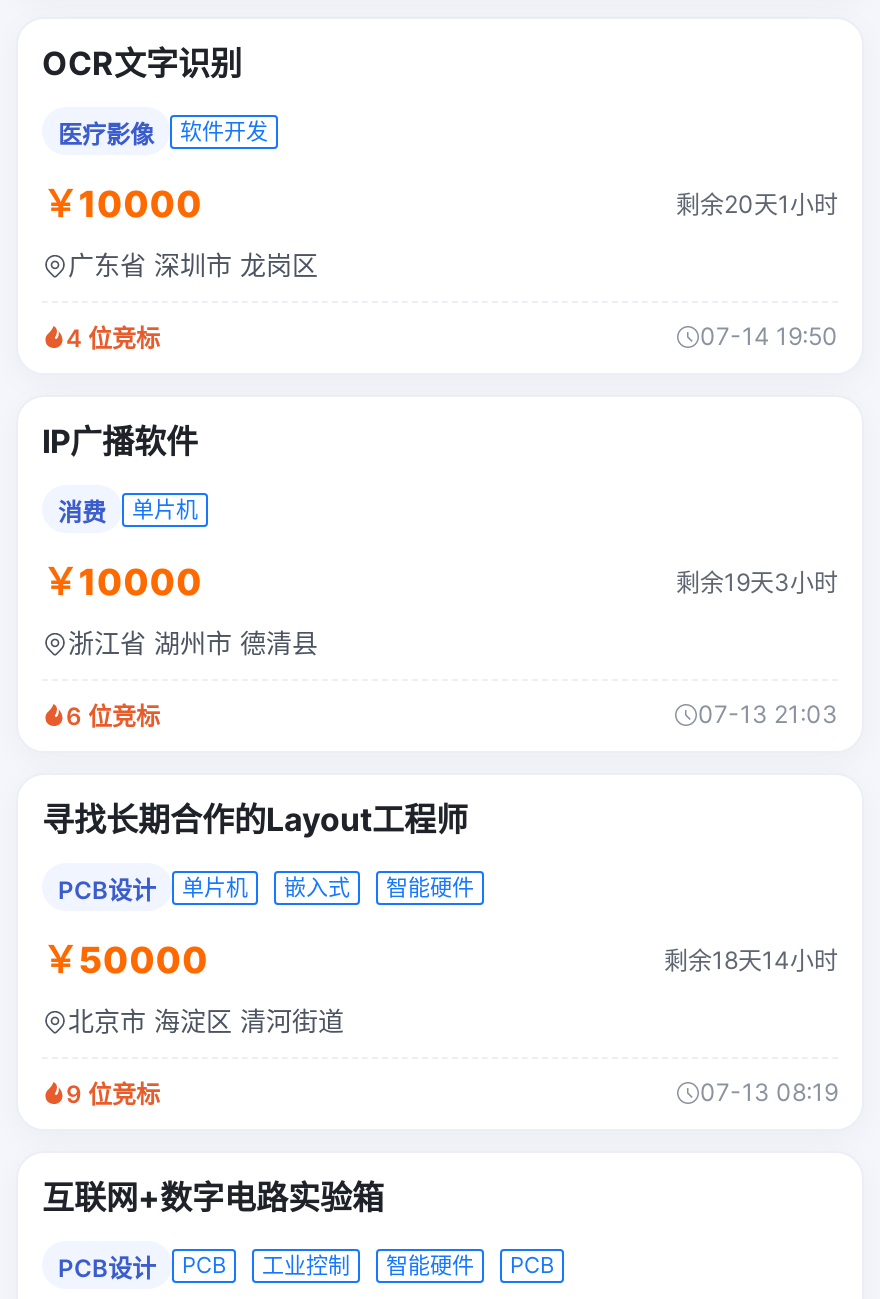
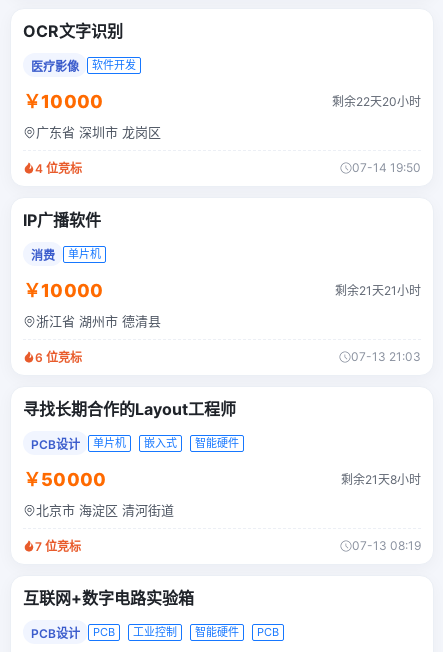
[676,188,838,218] 剩余20天1小时 -> [332,93,421,108] 剩余22天20小时
[676,566,838,596] 剩余19天3小时 -> [335,282,421,297] 剩余21天21小时
[664,944,838,974] 剩余18天14小时 -> [341,471,421,486] 剩余21天8小时
[66,1079,160,1109] 9位竞标 -> [35,539,81,554] 7位竞标

